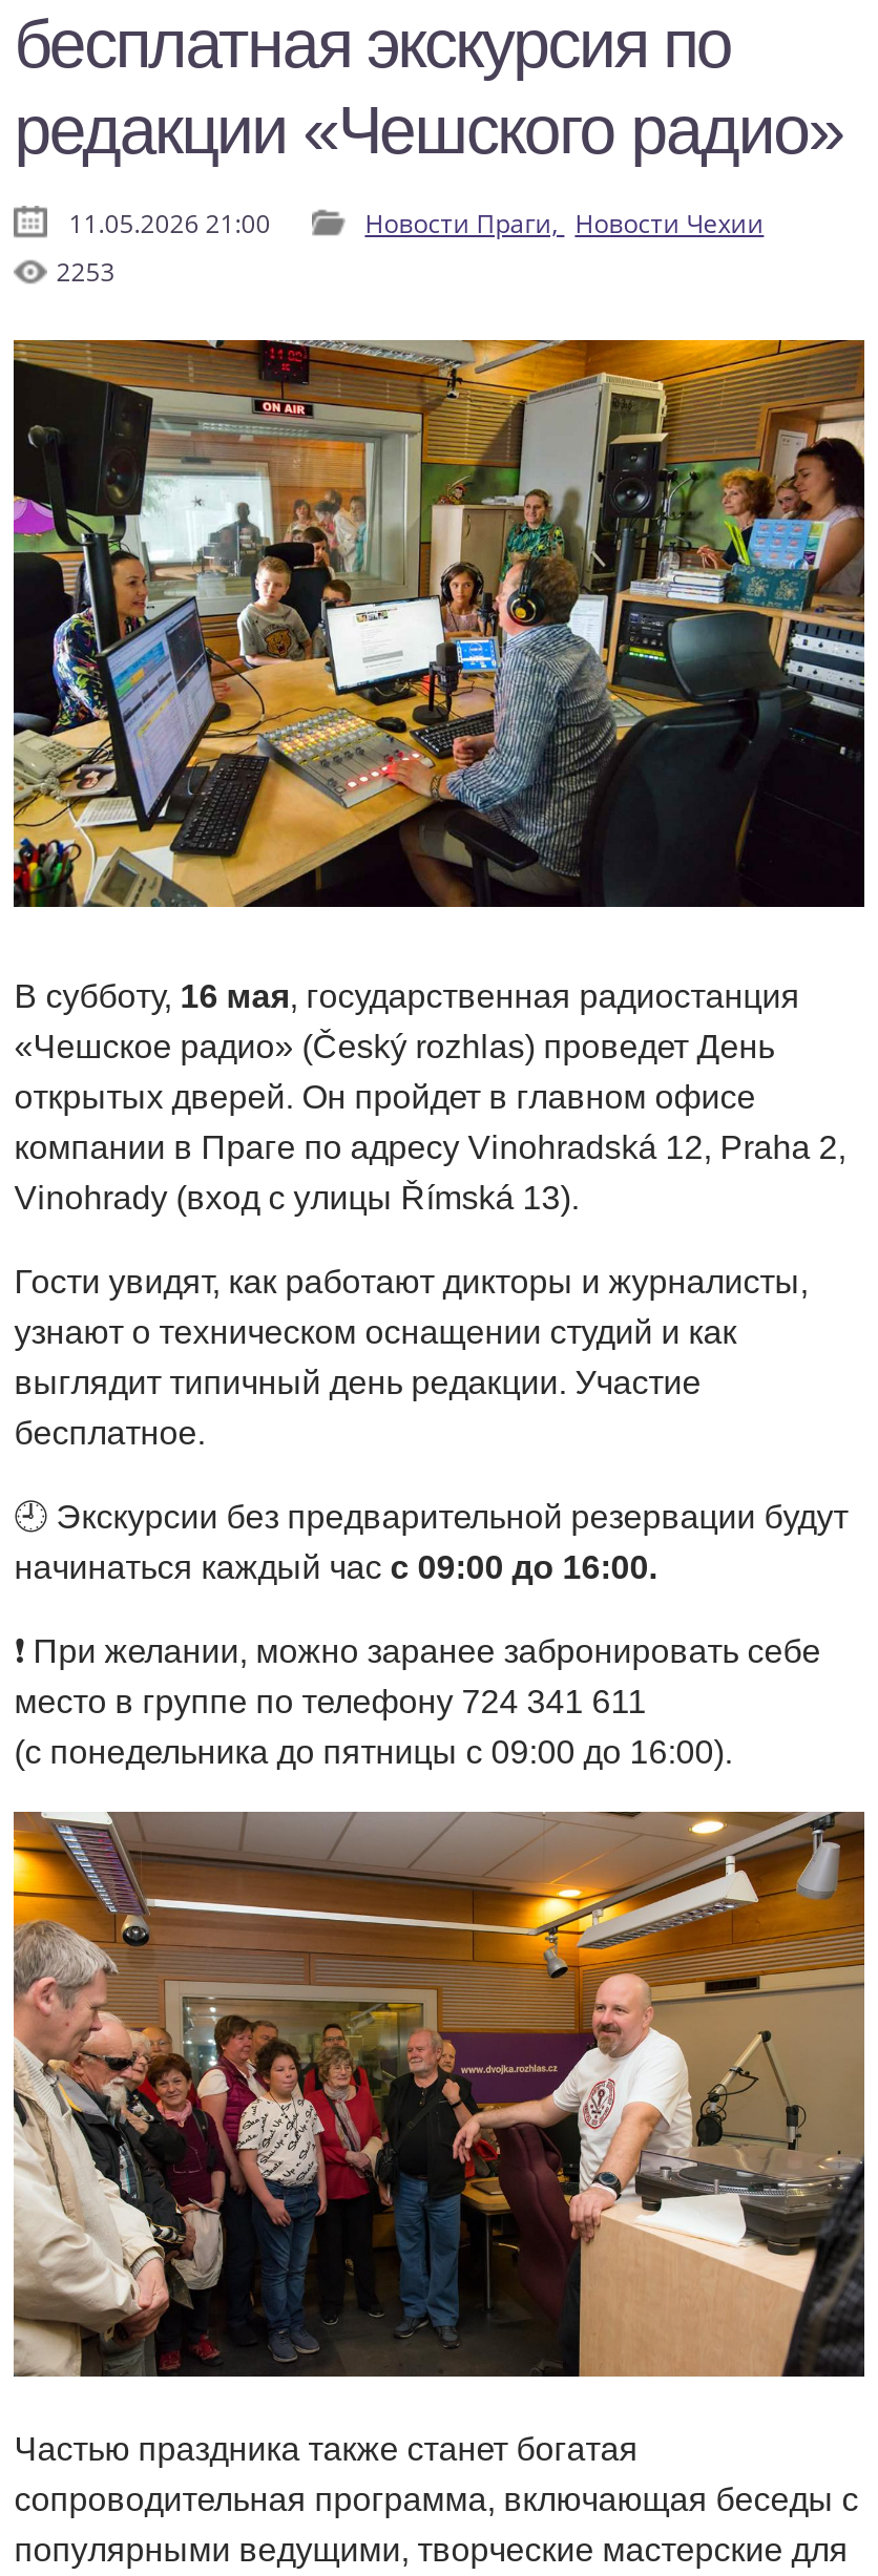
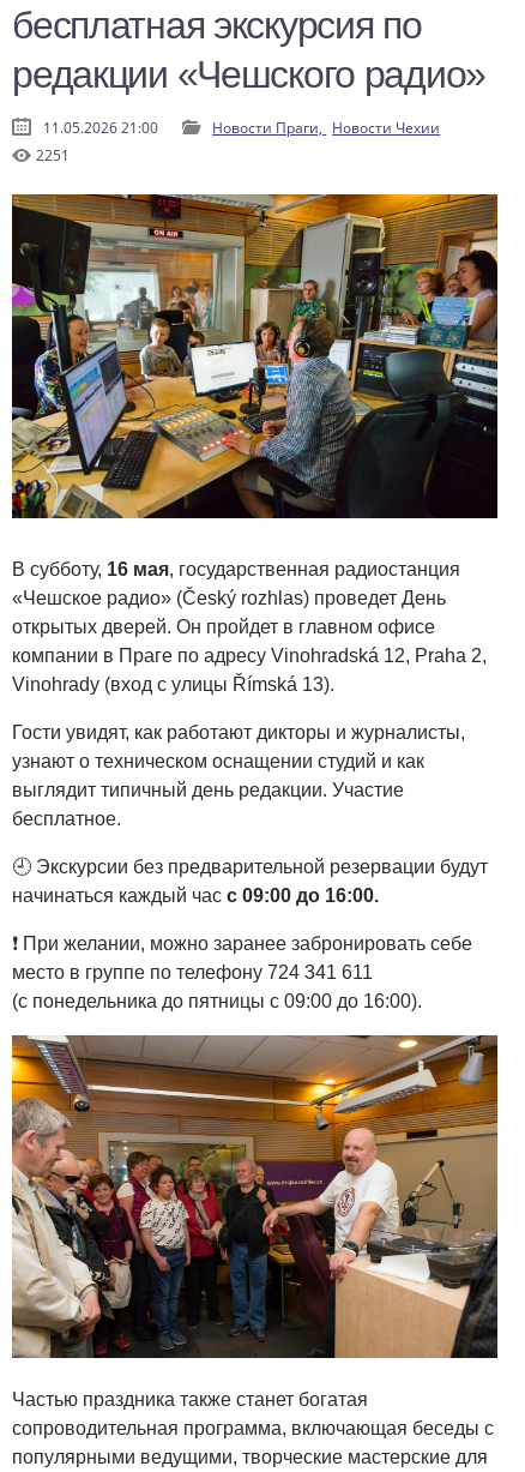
[56,255,115,291] 2253 -> [36,146,70,166] 2251

